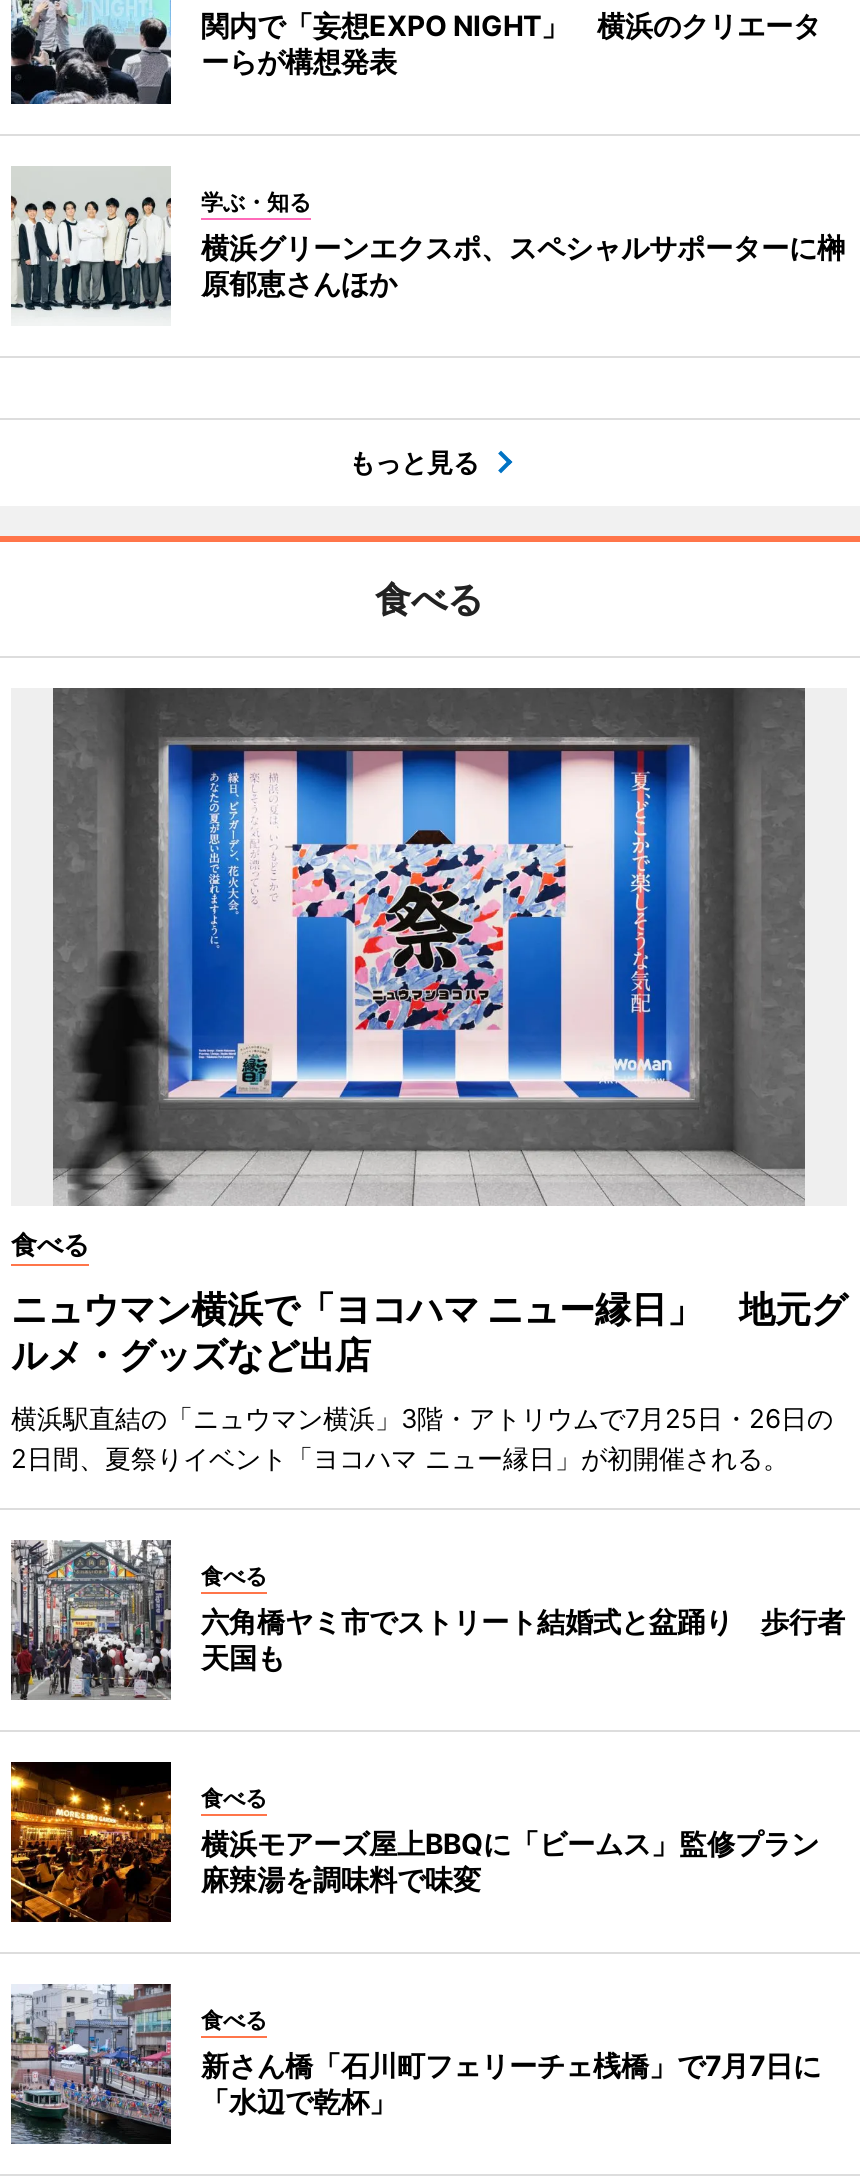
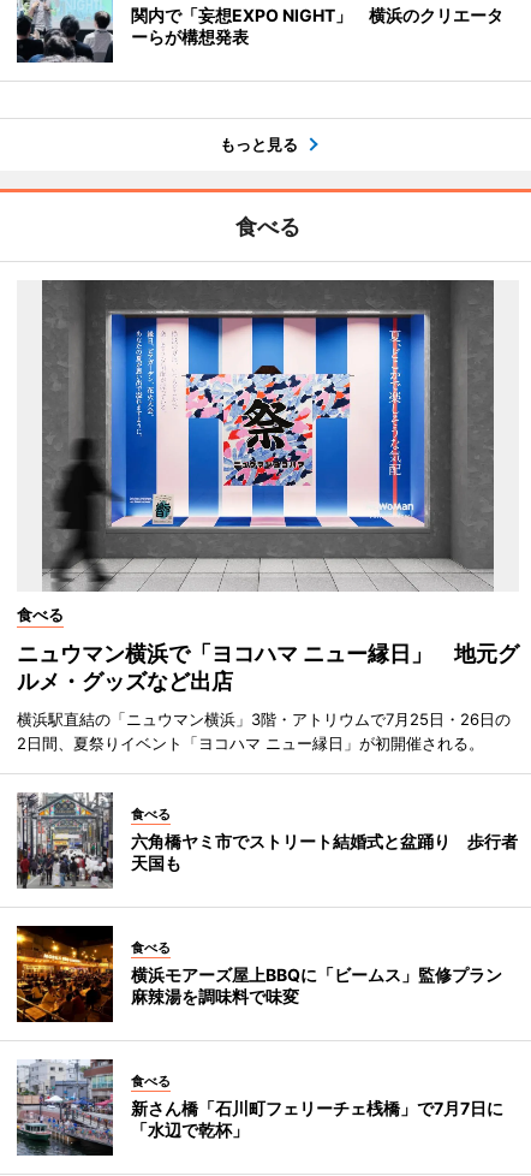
[9,166,845,320] [image] | 学ぶ・知る | 横浜グリーンエクスポ、スペシャルサポーターに榊 | 原郁恵さんほか -> none

